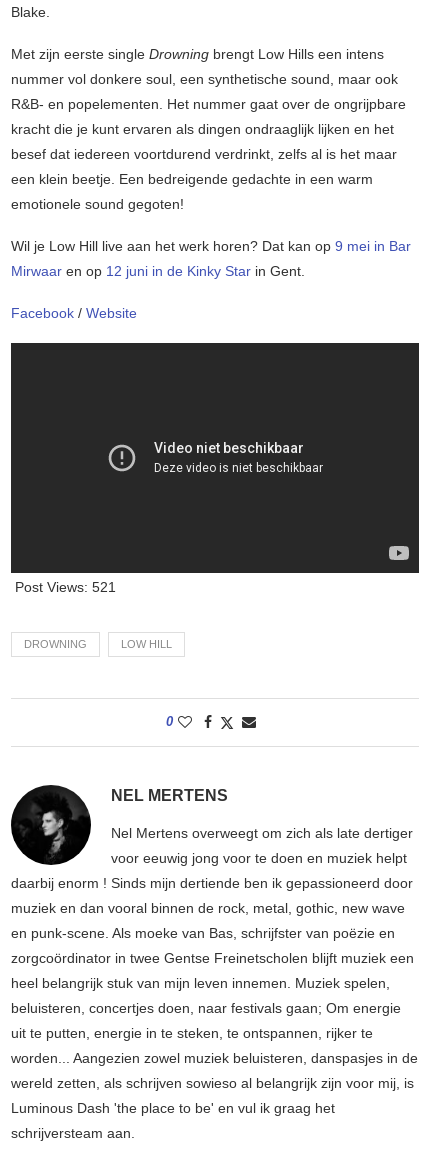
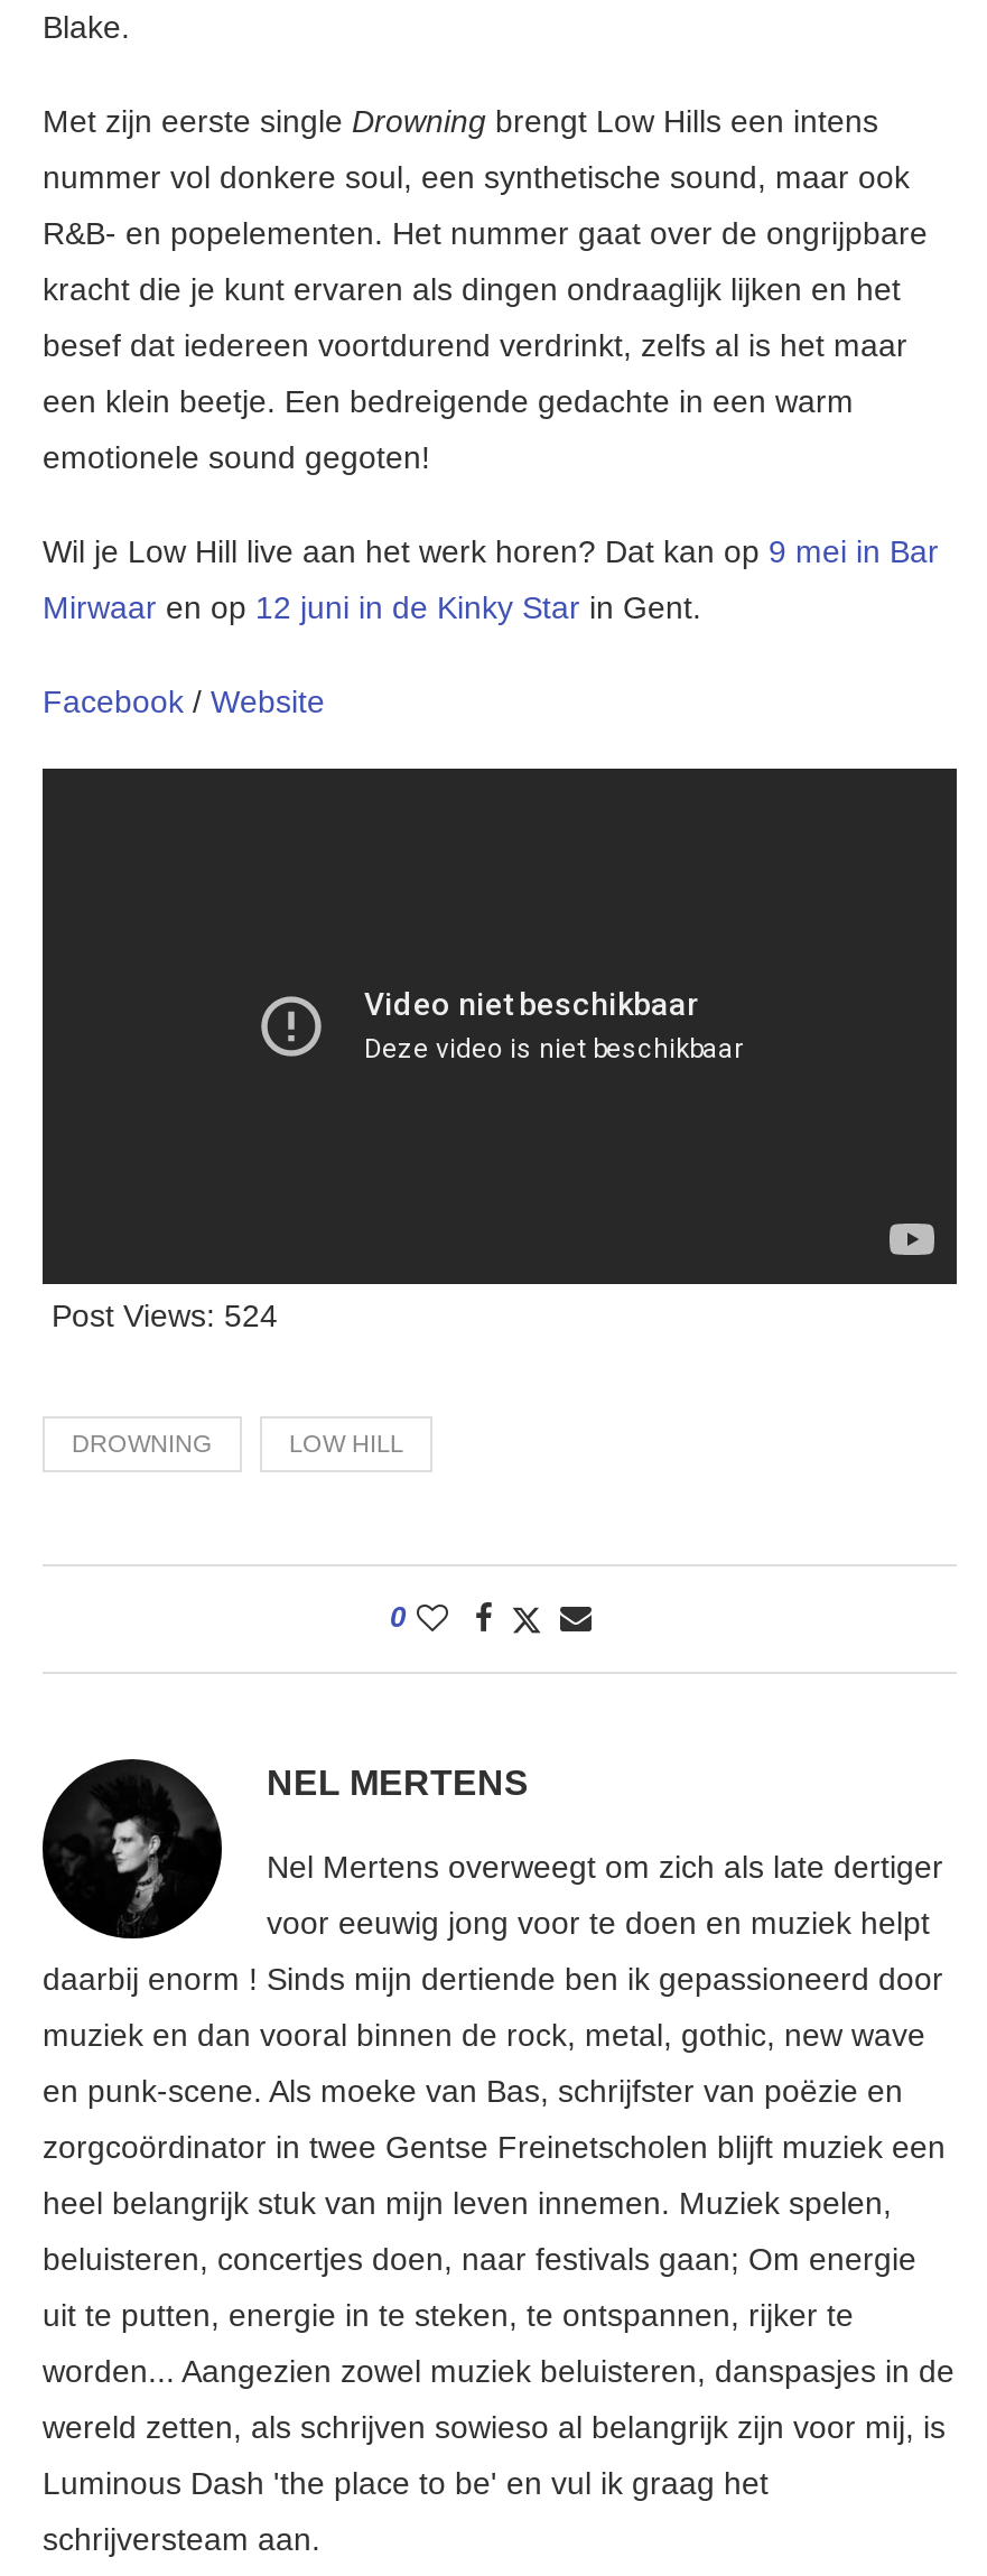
[15,579,116,595] Post Views: 521 -> [52,1297,278,1333] Post Views: 524

